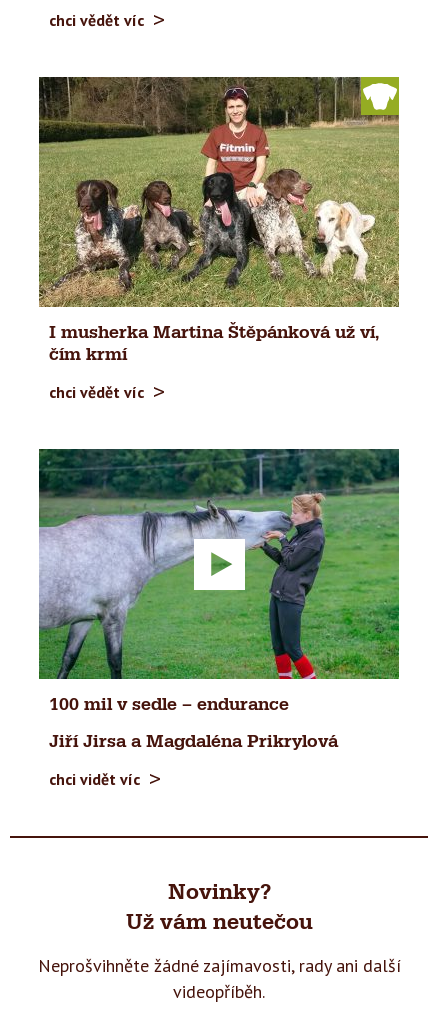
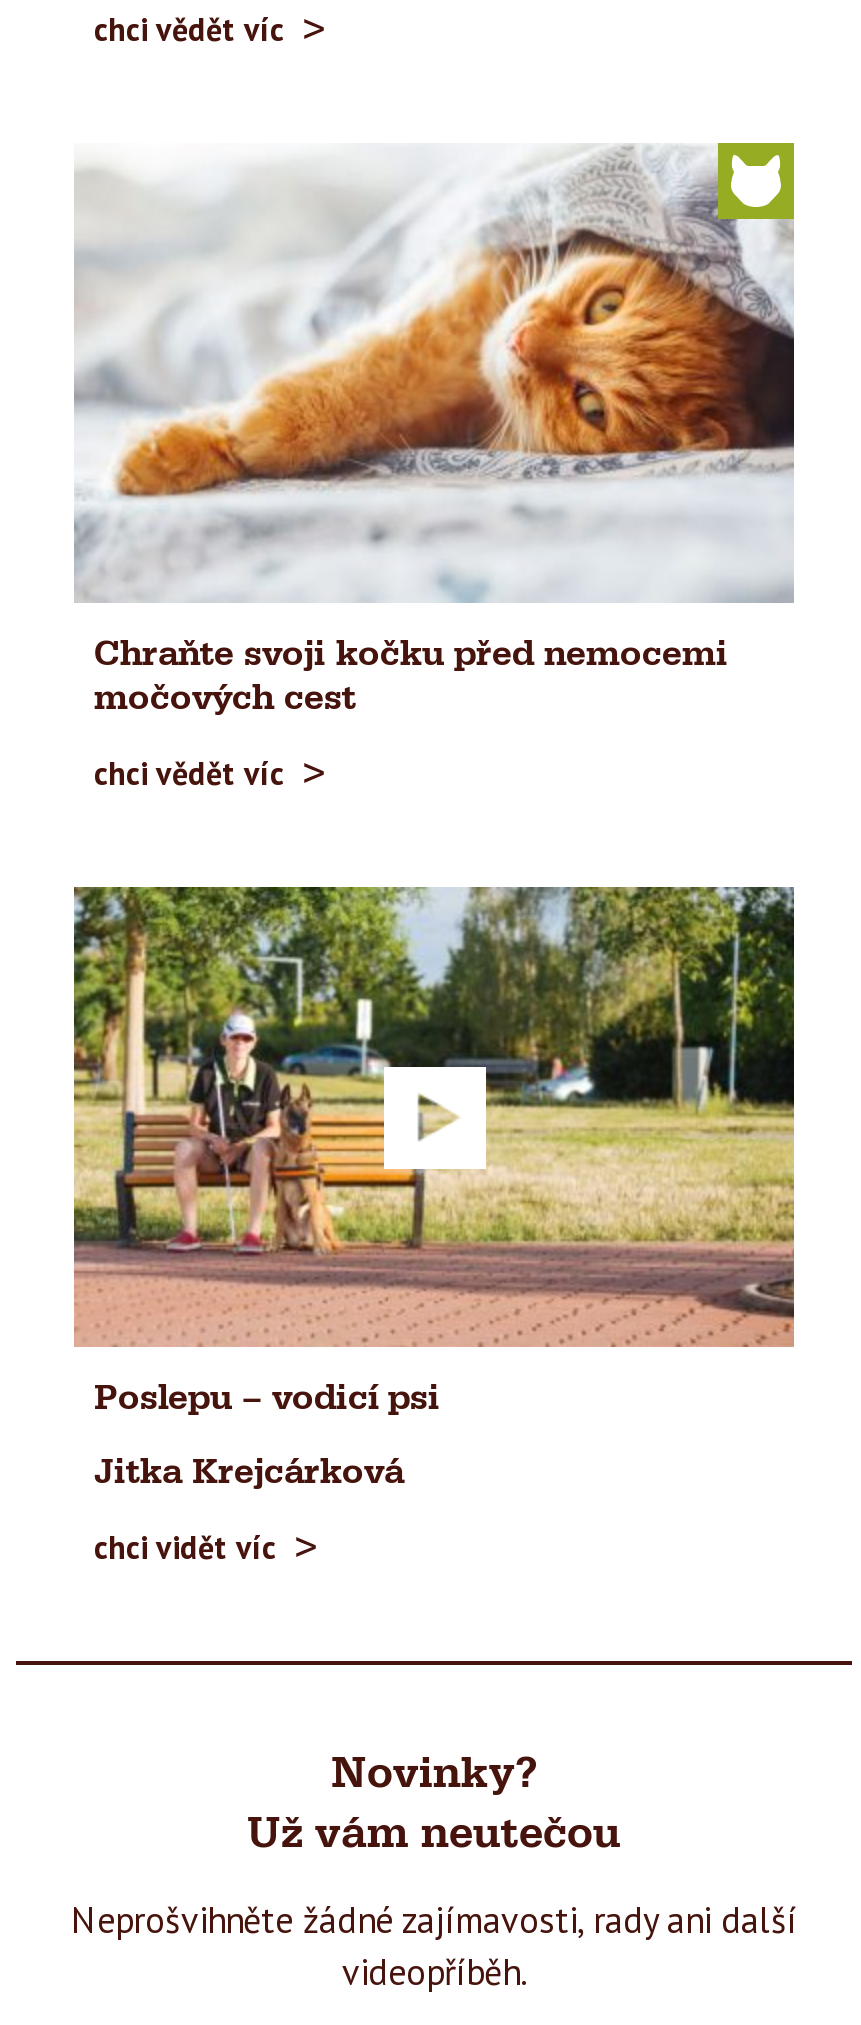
[38,76,400,364] [image] | I musherka Martina Štěpánková už ví, | čím krmí -> [74,143,796,717] [image] | Chraňte svoji kočku před nemocemi | močových cest
[38,448,400,714] [image] | 100 mil v sedle – endurance -> [72,885,796,1417] [image] | Poslepu – vodicí psi
[49,733,338,751] Jiří Jirsa a Magdaléna Prikrylová -> [94,1455,404,1491] Jitka Krejcárková

